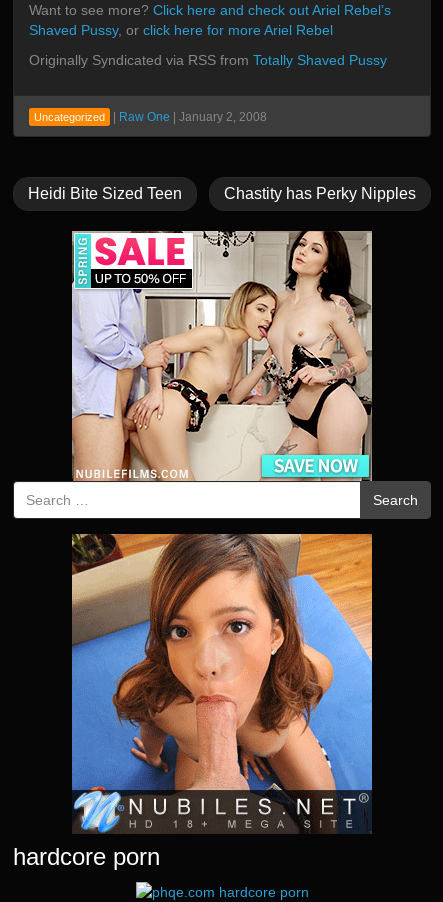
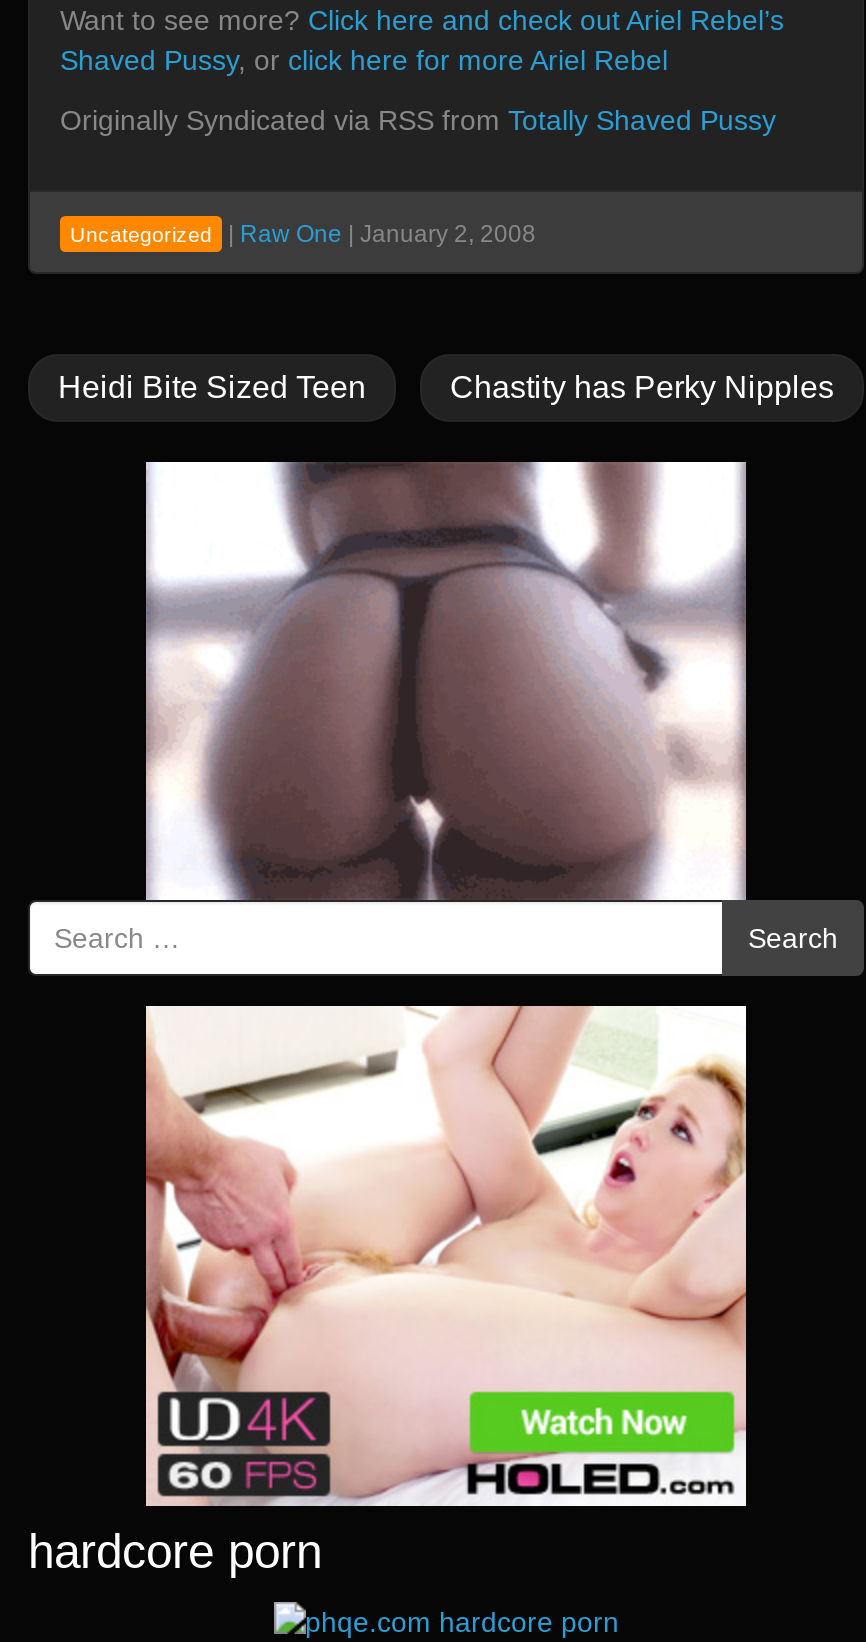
[71,230,372,482] [image] -> [146,460,746,902] [image]
[71,533,373,834] [image] -> [144,1004,748,1508] [image]

